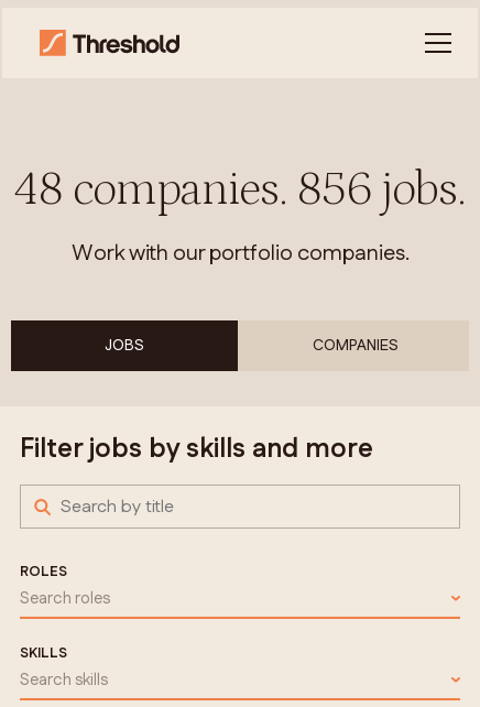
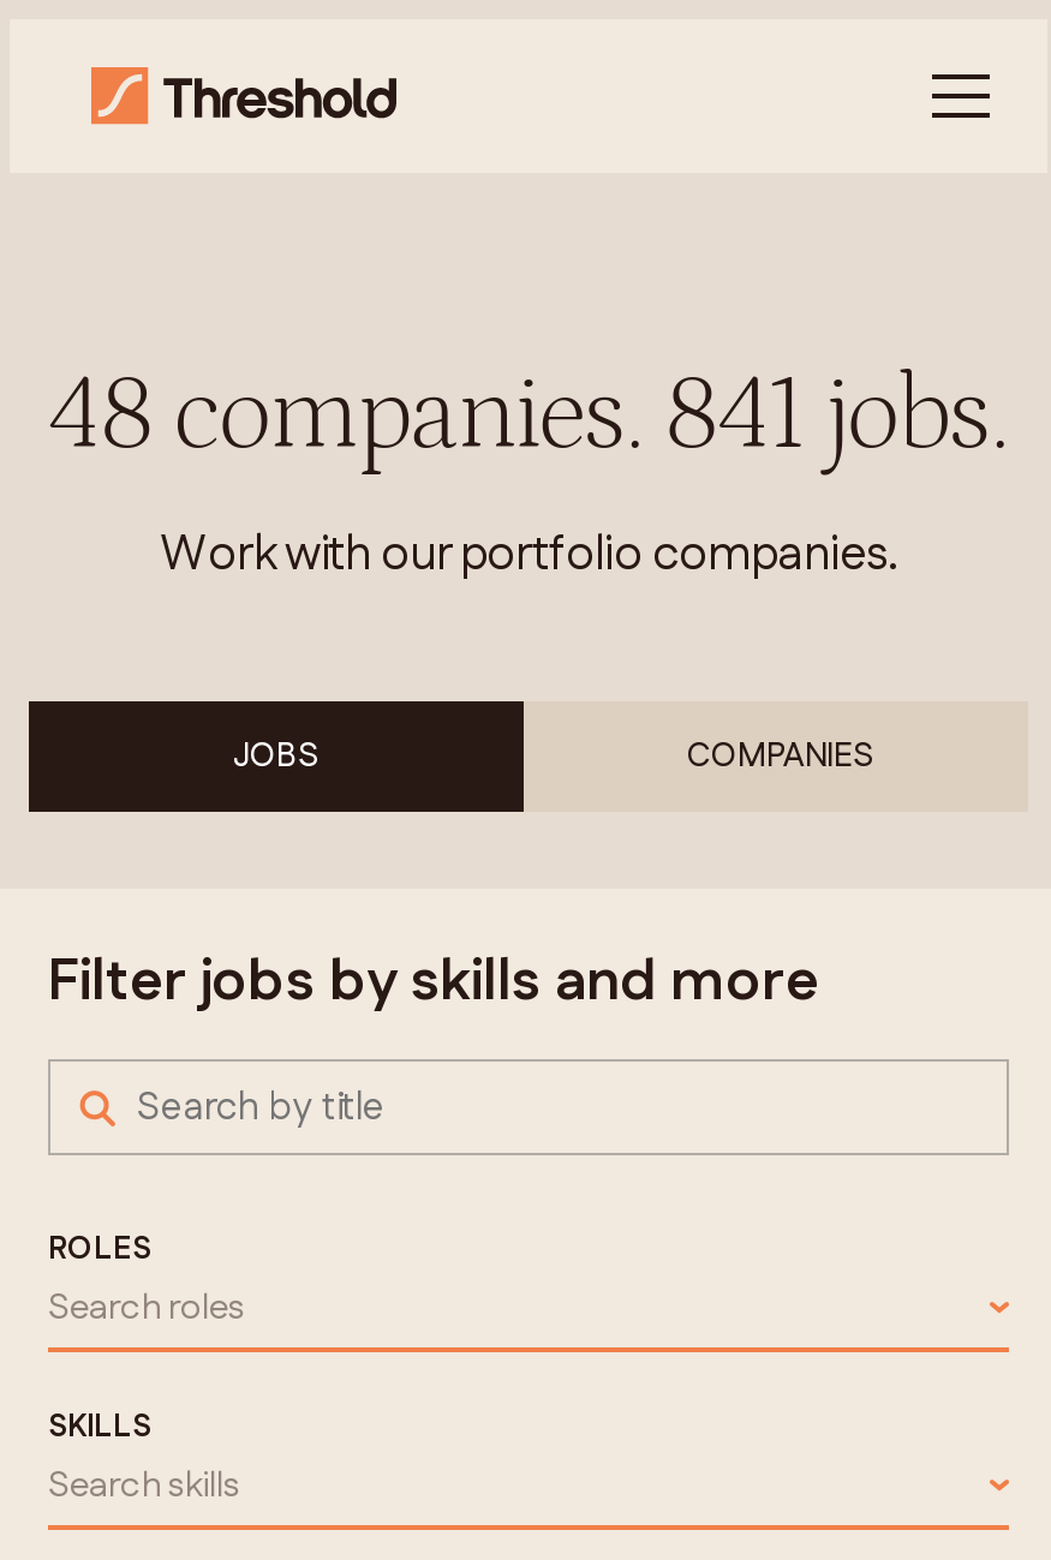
[15,162,465,217] 48 companies. 856 jobs. -> [49,355,1008,476] 48 companies. 841 jobs.

